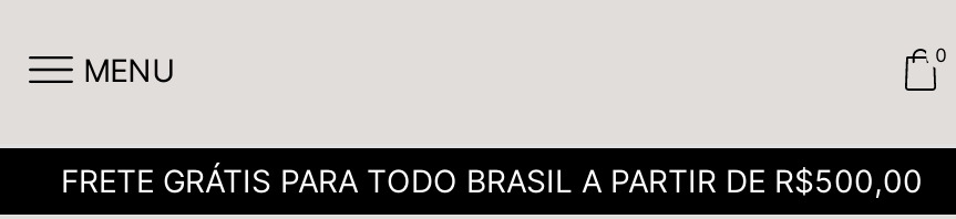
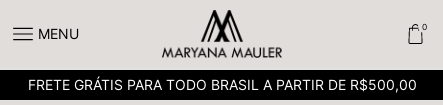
none -> [161,9,283,59] [image]

